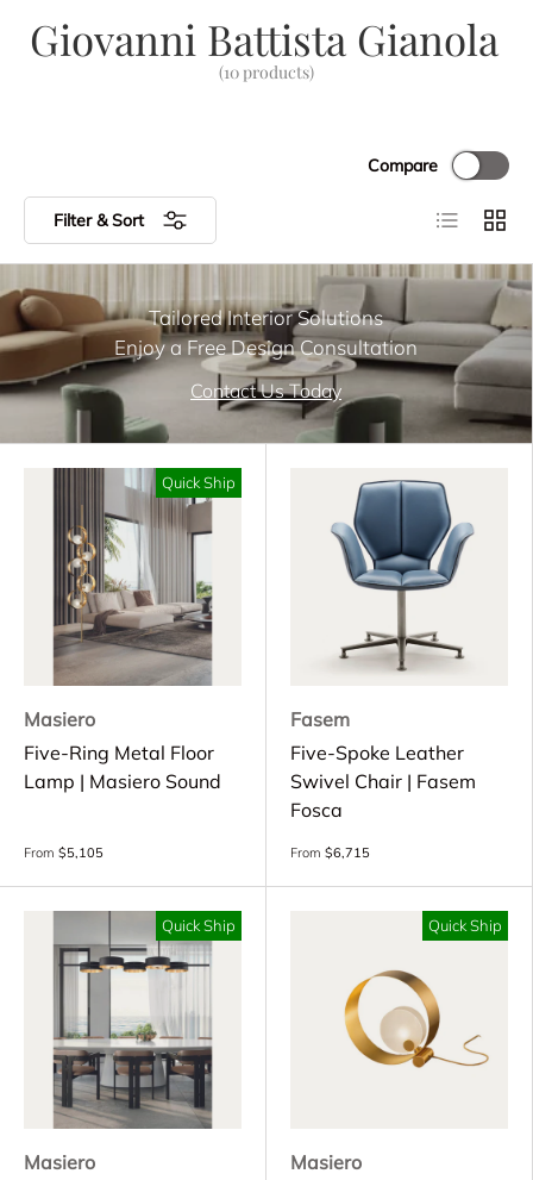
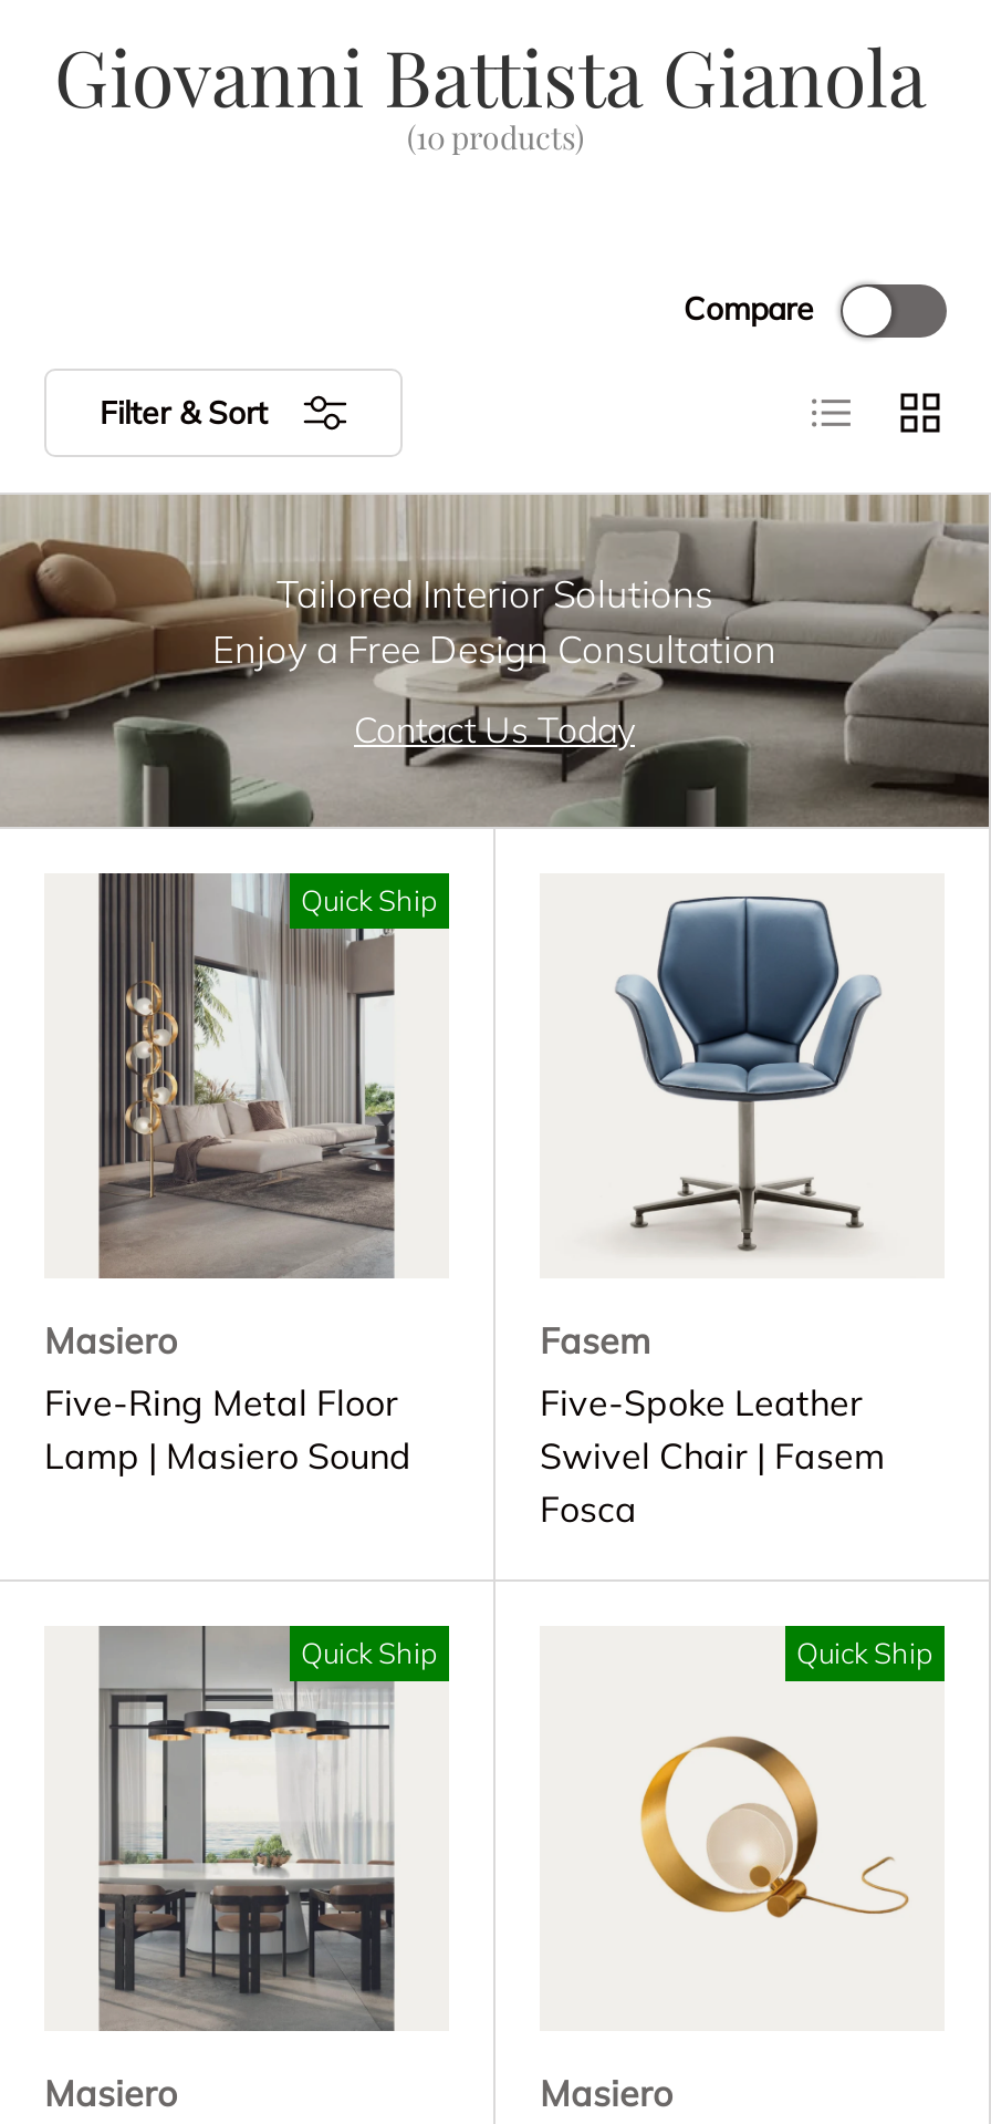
[24,844,104,861] From $5,105 -> none
[290,844,370,861] From $6,715 -> none

